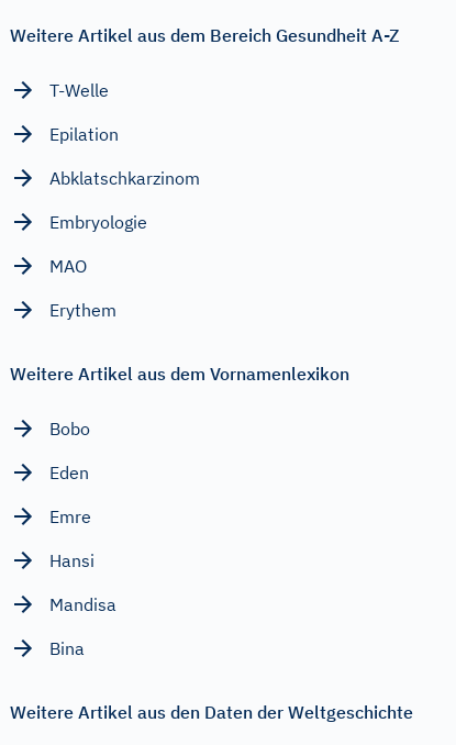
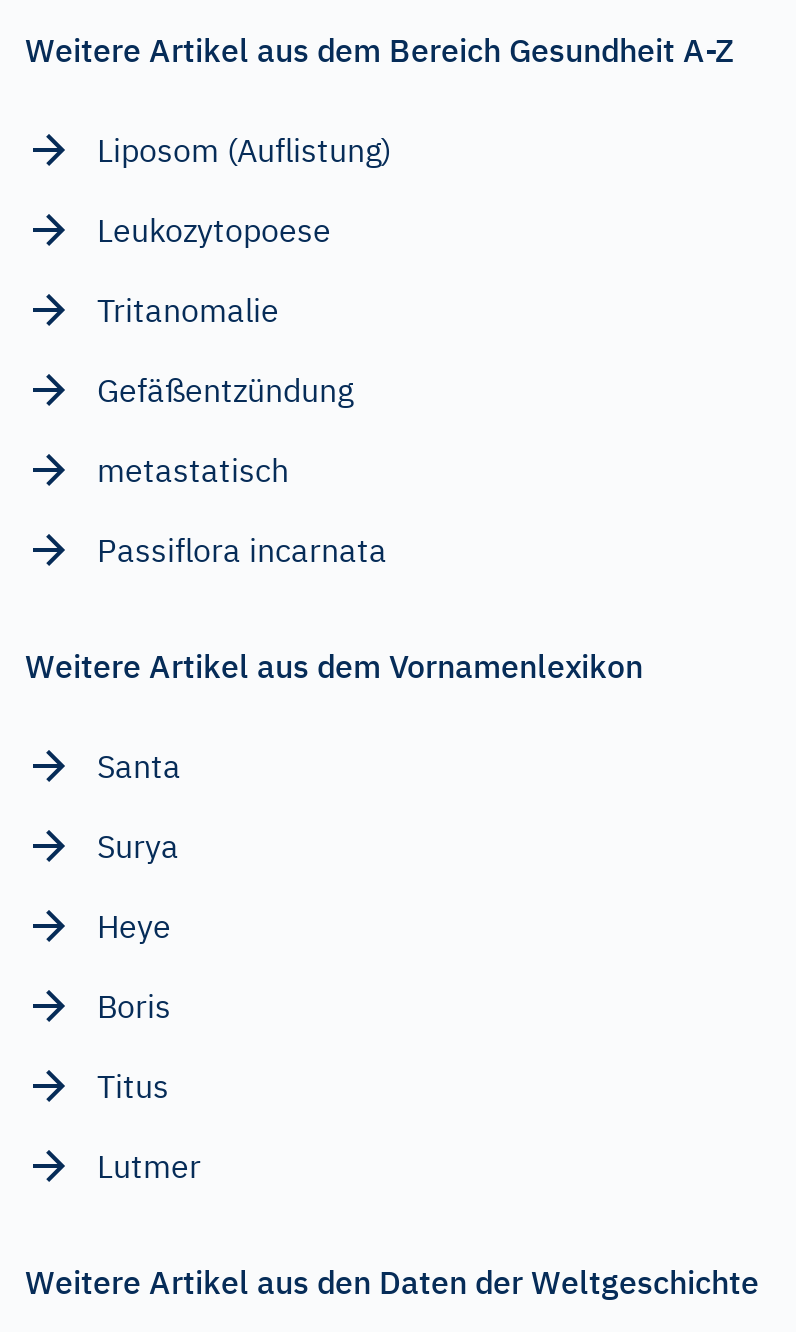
[49,79,109,101] T-Welle -> [97,130,391,170] Liposom (Auflistung)
[49,123,119,145] Epilation -> [97,210,331,250] Leukozytopoese
[49,167,200,189] Abklatschkarzinom -> [97,290,279,330] Tritanomalie
[49,211,147,233] Embryologie -> [97,370,353,410] Gefäßentzündung
[49,255,87,277] MAO -> [97,450,289,490] metastatisch
[49,299,116,321] Erythem -> [97,530,387,570] Passiflora incarnata
[49,417,90,439] Bobo -> [97,746,181,786] Santa
[49,461,89,483] Eden -> [97,826,179,866] Surya
[49,505,91,527] Emre -> [97,906,171,946] Heye
[49,549,94,571] Hansi -> [97,986,171,1026] Boris
[49,593,116,615] Mandisa -> [97,1066,169,1106] Titus
[49,637,85,659] Bina -> [97,1146,201,1186] Lutmer

